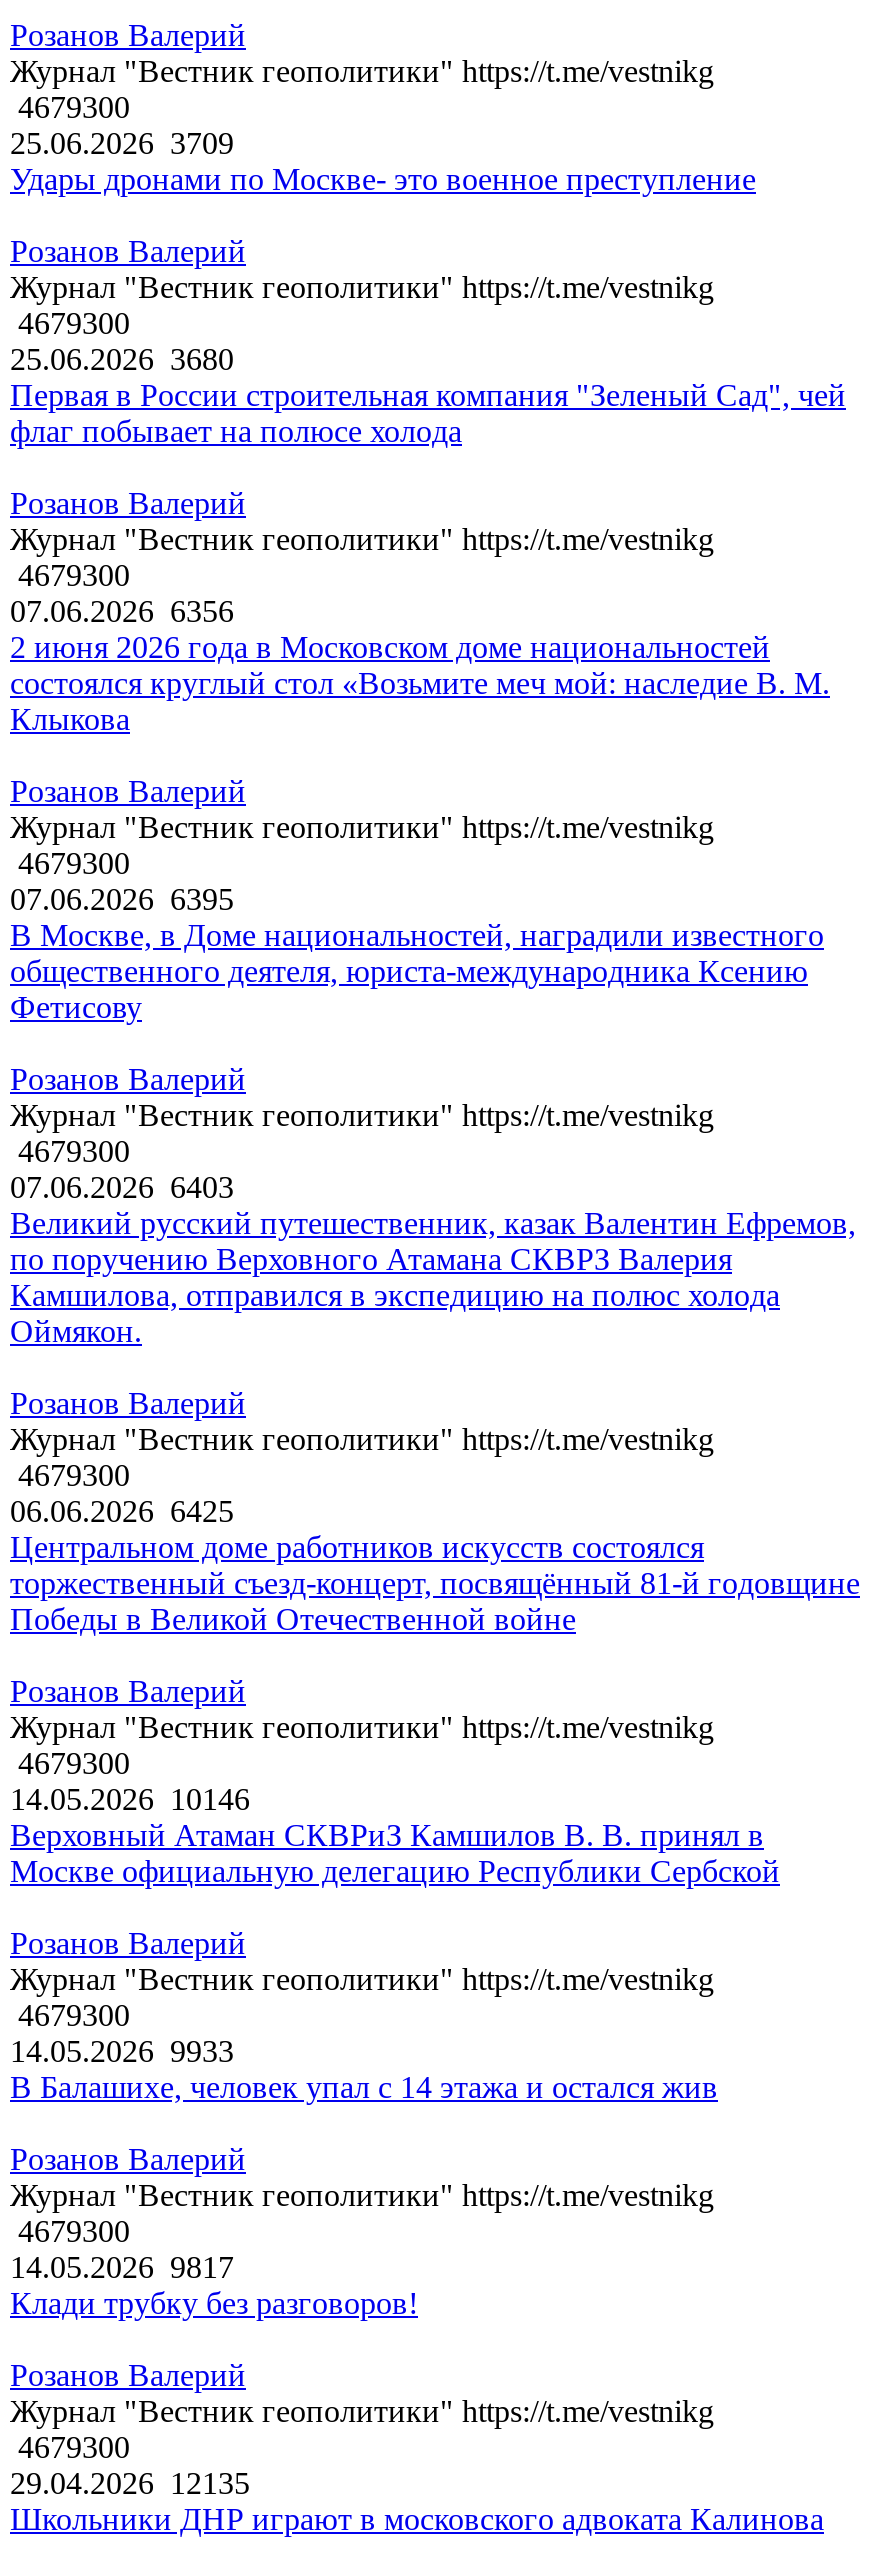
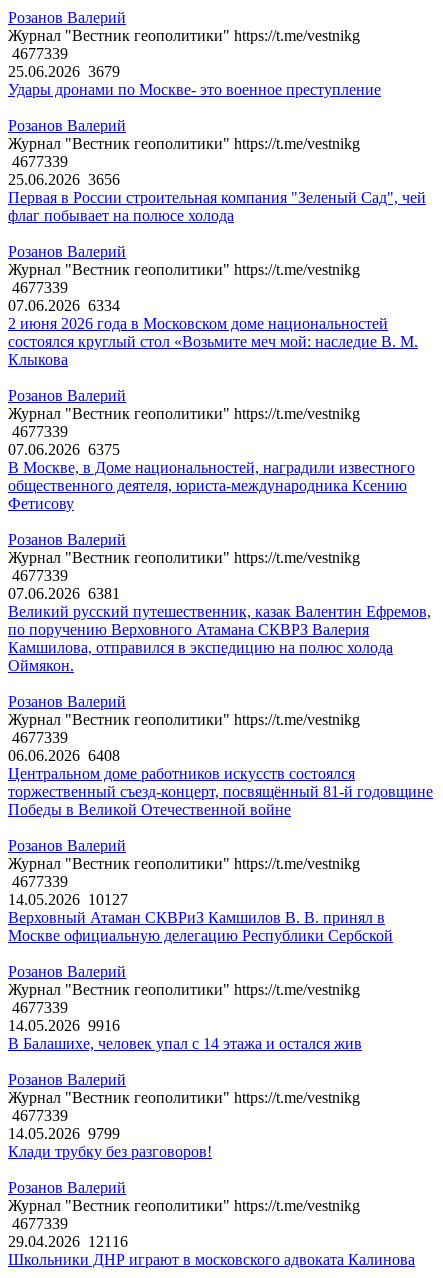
[10,90,130,124] 4679300 -> [8,45,68,62] 4677339
[10,126,234,160] 25.06.2026 3709 -> [8,63,120,80] 25.06.2026 3679
[10,306,130,340] 4679300 -> [8,153,68,170] 4677339
[10,342,234,376] 25.06.2026 3680 -> [8,171,120,188] 25.06.2026 3656
[10,558,130,592] 4679300 -> [8,279,68,296] 4677339
[10,594,234,628] 07.06.2026 6356 -> [8,297,120,314] 07.06.2026 6334
[10,846,130,880] 4679300 -> [8,423,68,440] 4677339
[10,882,234,916] 07.06.2026 6395 -> [8,441,120,458] 07.06.2026 6375
[10,1134,130,1168] 4679300 -> [8,567,68,584] 4677339
[10,1170,234,1204] 07.06.2026 6403 -> [8,585,120,602] 07.06.2026 6381
[10,1458,130,1492] 4679300 -> [8,729,68,746] 4677339
[10,1494,234,1528] 06.06.2026 6425 -> [8,747,120,764] 06.06.2026 6408
[10,1746,130,1780] 4679300 -> [8,873,68,890] 4677339
[10,1782,250,1816] 14.05.2026 10146 -> [8,891,128,908] 14.05.2026 10127
[10,1998,130,2032] 4679300 -> [8,999,68,1016] 4677339
[10,2034,234,2068] 14.05.2026 9933 -> [8,1017,120,1034] 14.05.2026 9916
[10,2214,130,2248] 4679300 -> [8,1107,68,1124] 4677339
[10,2250,234,2284] 14.05.2026 9817 -> [8,1125,120,1142] 14.05.2026 9799
[10,2430,130,2464] 4679300 -> [8,1215,68,1232] 4677339
[10,2466,250,2500] 29.04.2026 12135 -> [8,1233,128,1250] 29.04.2026 12116

